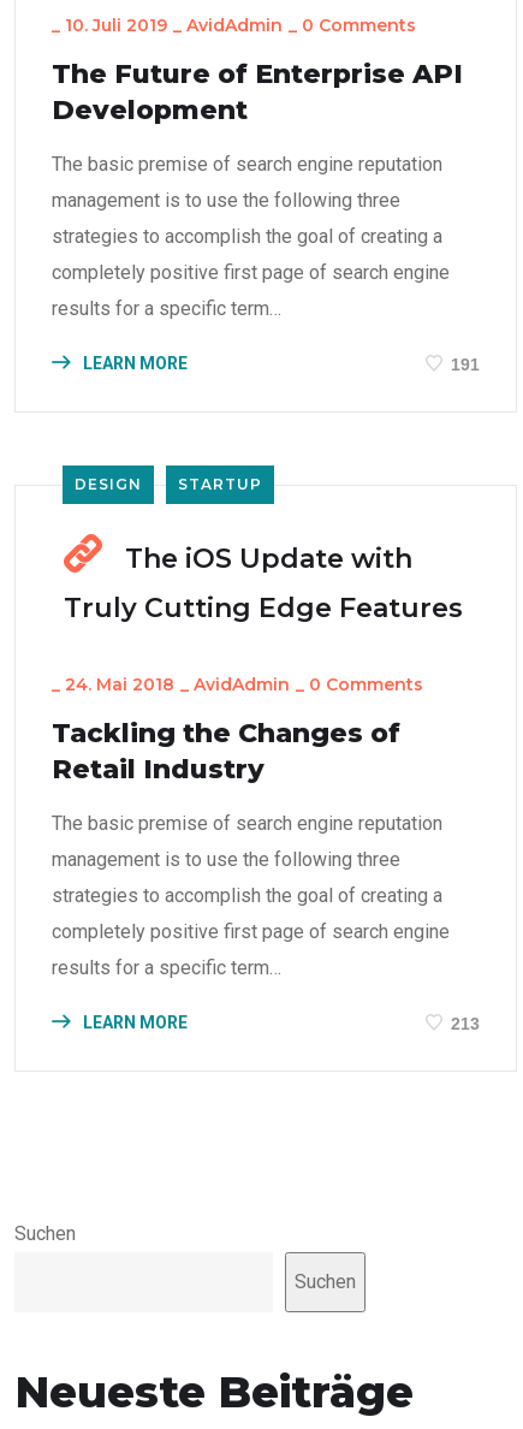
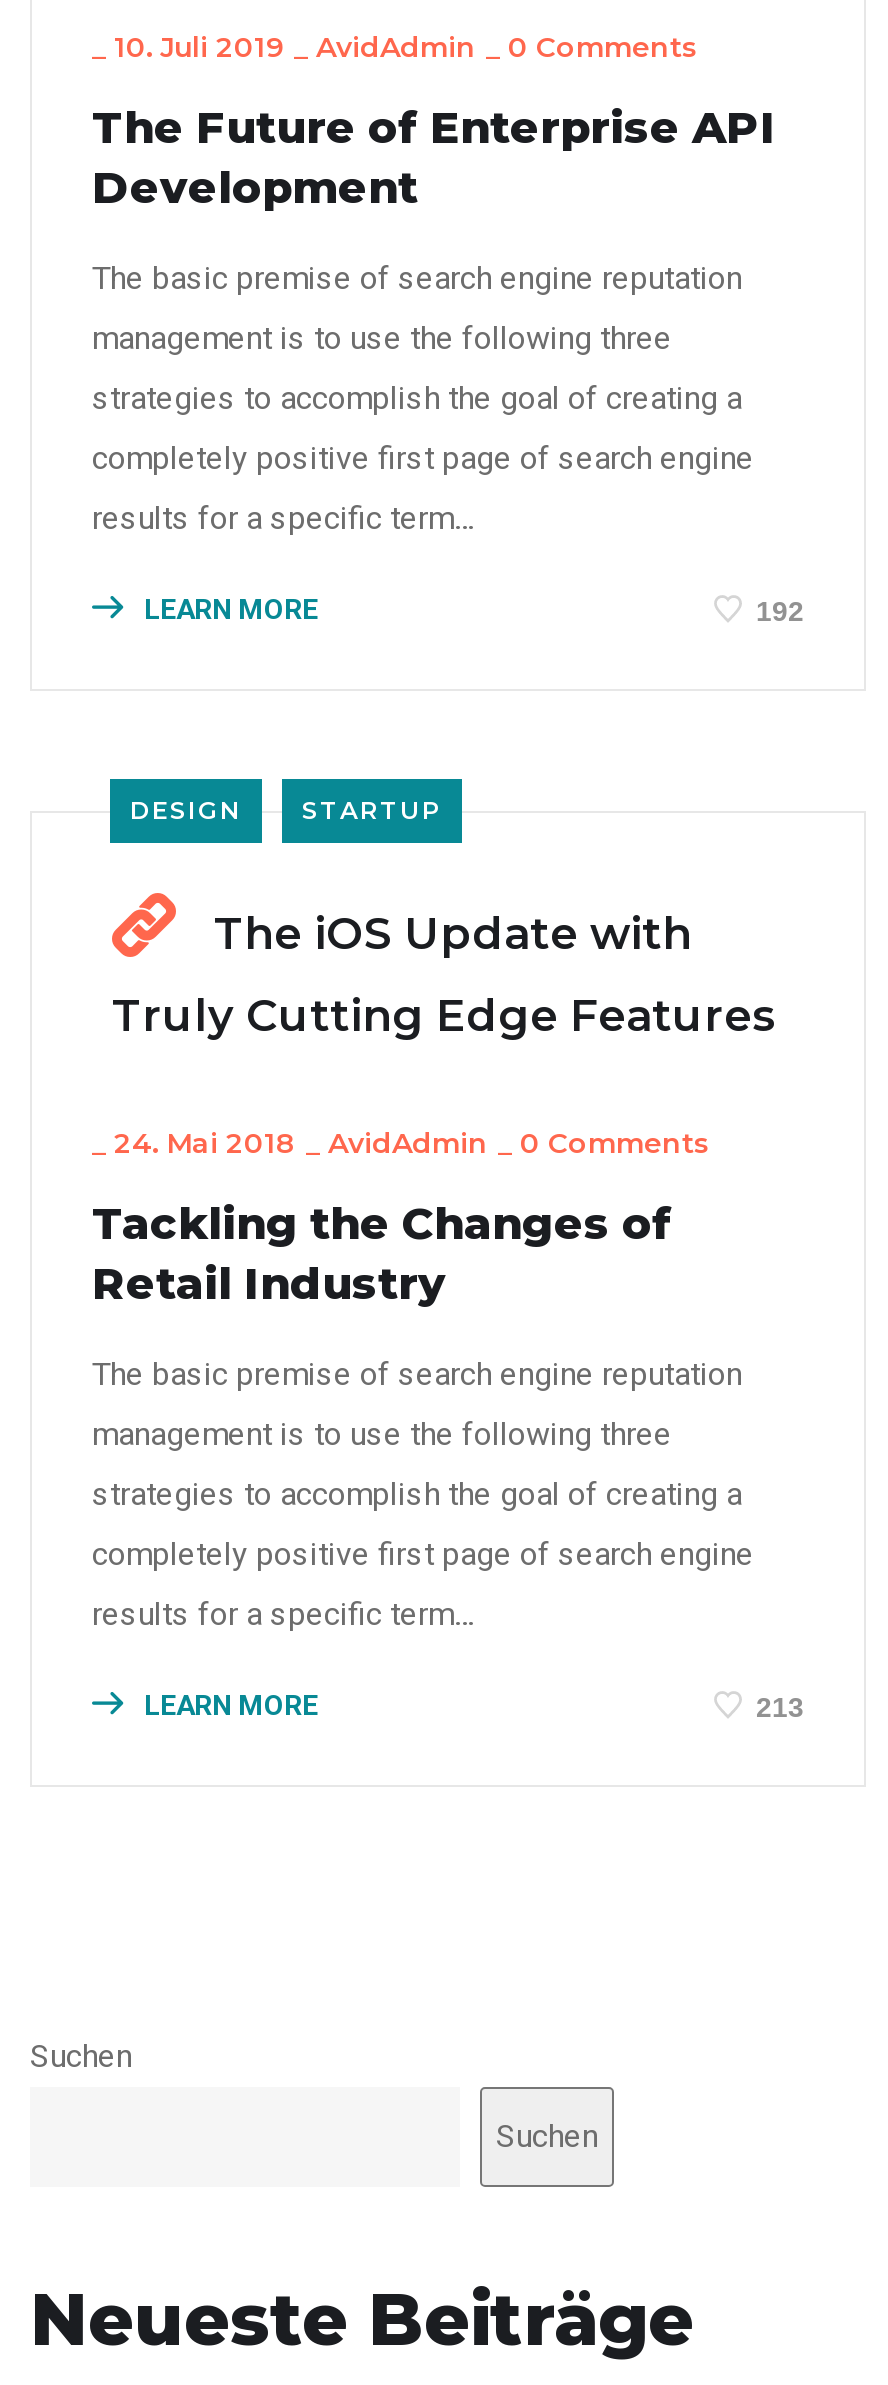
[451,355,480,374] 191 -> [756,595,804,627] 192

